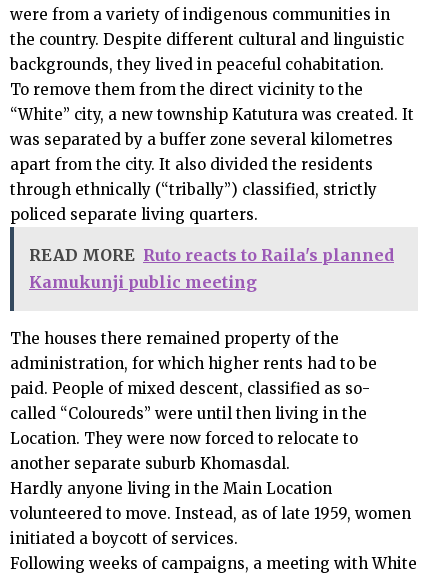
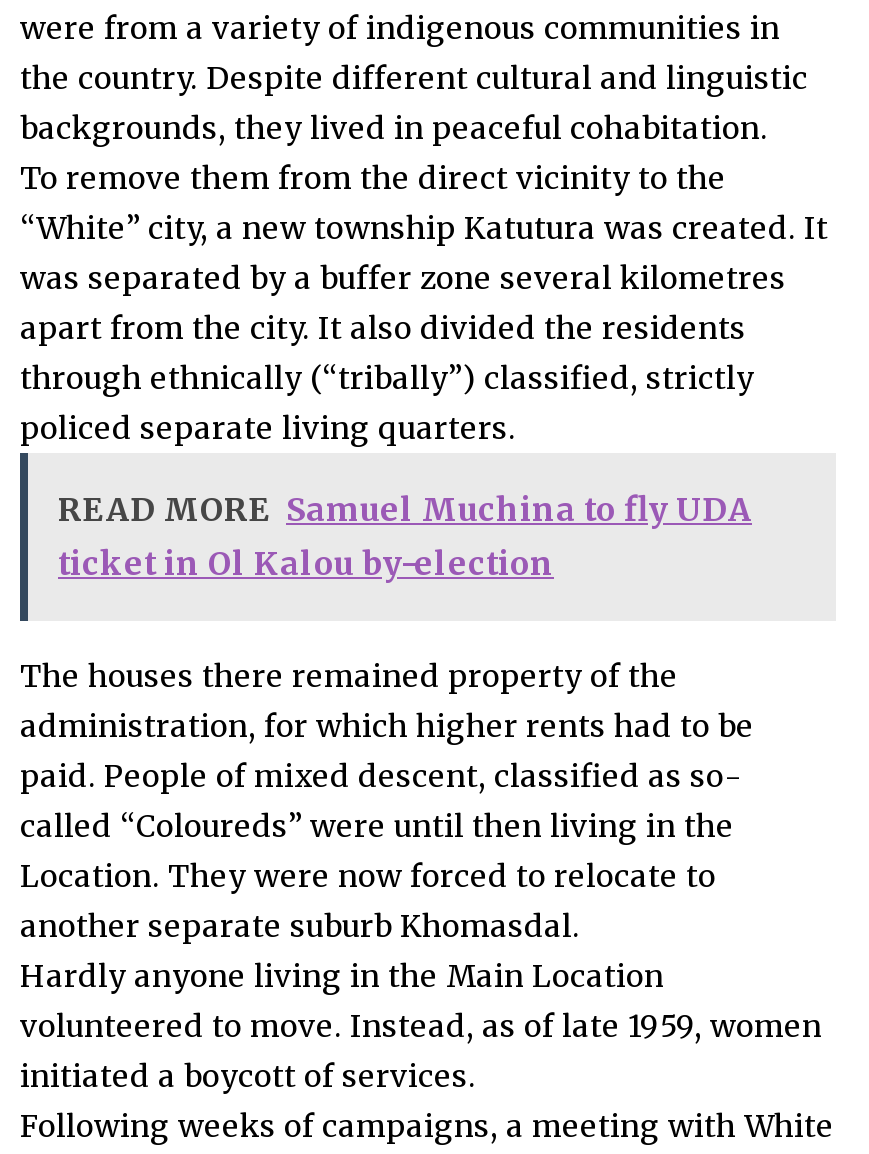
[29,244,394,291] READ MORE Ruto reacts to Raila's planned | Kamukunji public meeting -> [58,489,752,583] READ MORE Samuel Muchina to fly UDA | ticket in Ol Kalou by-election

